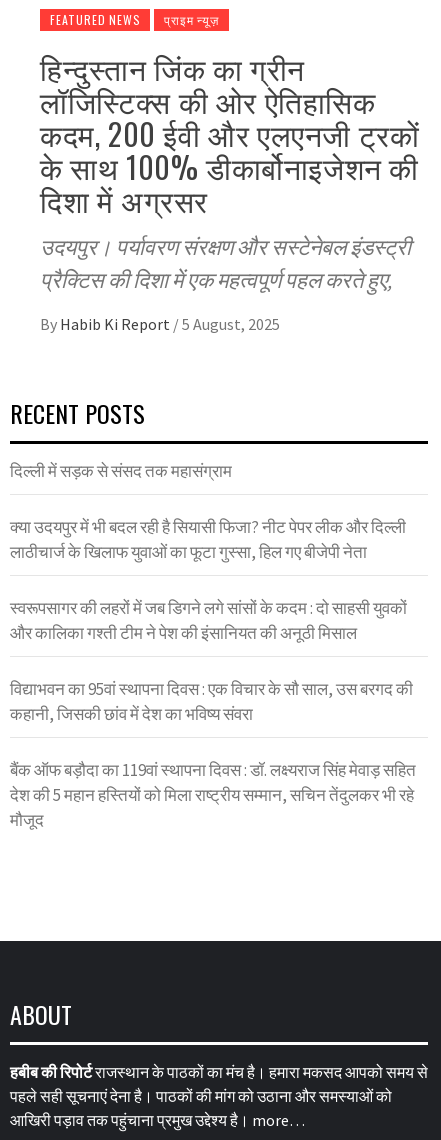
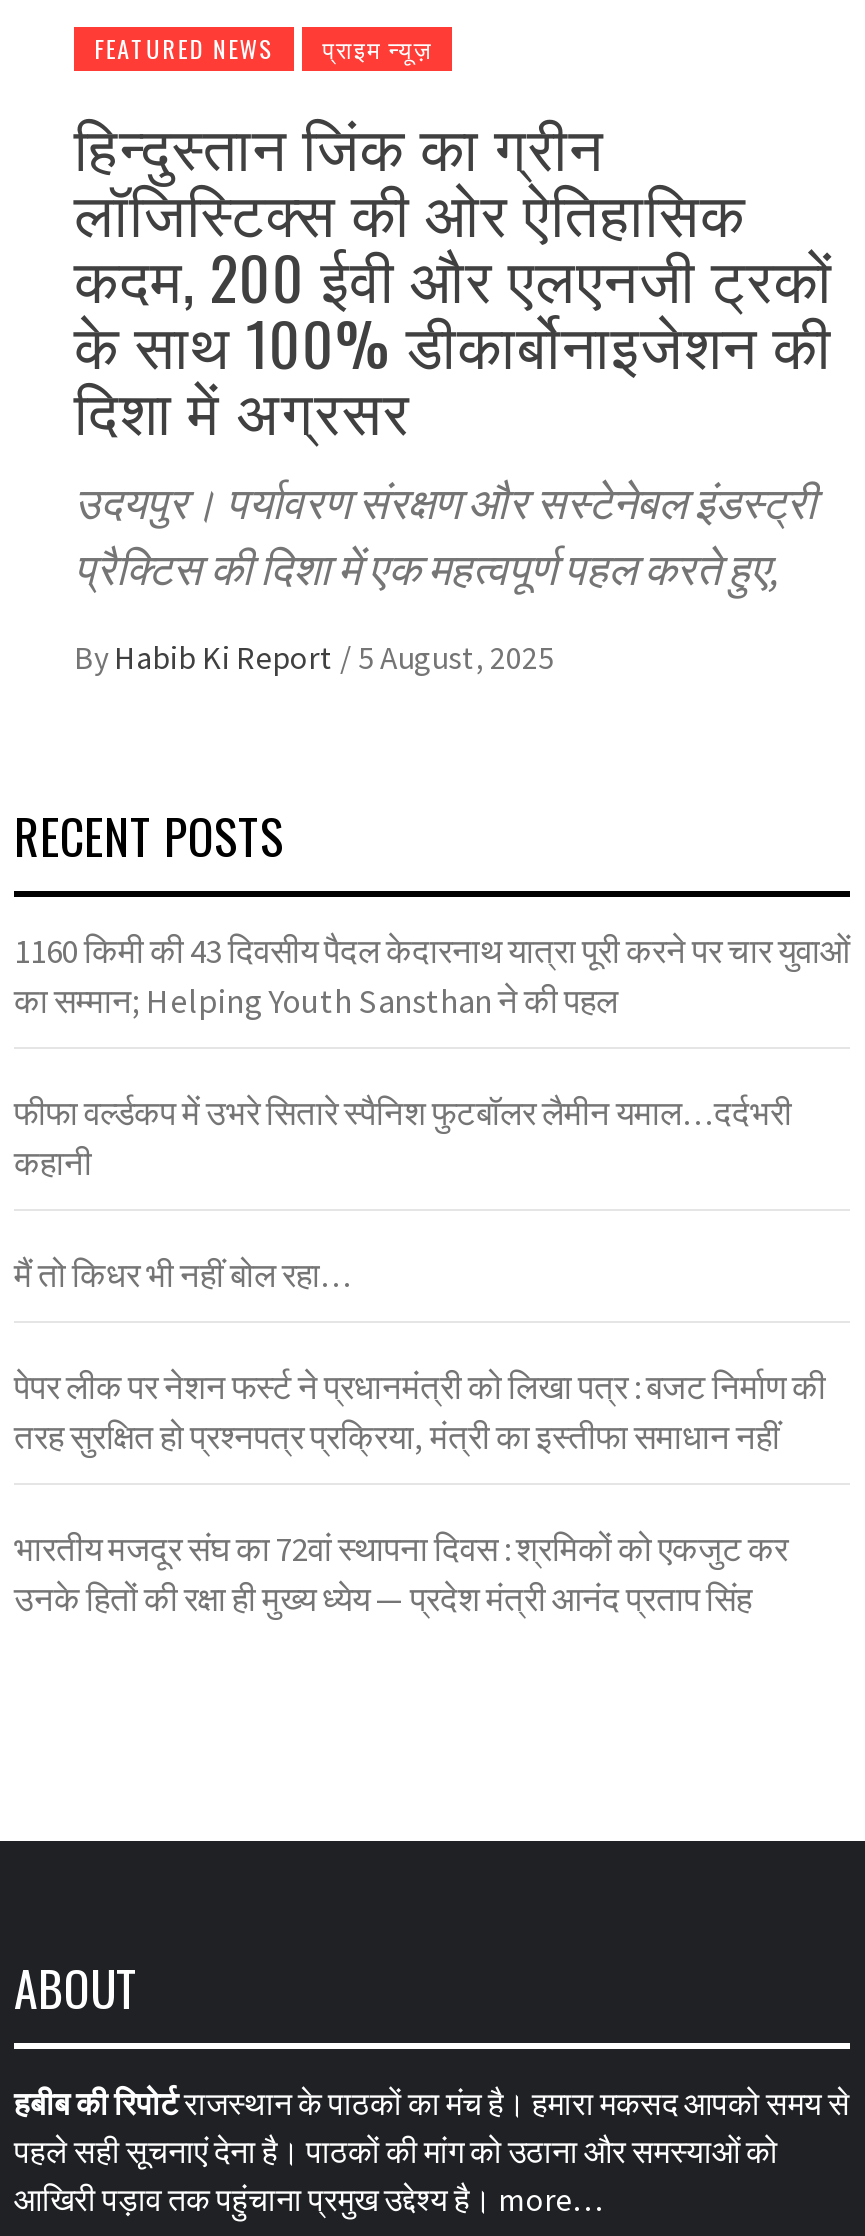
[10,460,232,482] दिल्ली में सड़क से संसद तक महासंग्राम -> [14,929,850,1023] 1160 किमी की 43 दिवसीय पैदल केदारनाथ यात्रा पूरी करने पर चार युवाओं | का सम्मान; Helping Youth Sansthan ने की पहल
[10,516,406,563] क्या उदयपुर में भी बदल रही है सियासी फिजा? नीट पेपर लीक और दिल्ली | लाठीचार्ज के खिलाफ युवाओं का फूटा गुस्सा, हिल गए बीजेपी नेता -> [14,1091,792,1185] फीफा वर्ल्डकप में उभरे सितारे स्पैनिश फुटबॉलर लैमीन यमाल…दर्दभरी | कहानी
[10,597,407,644] स्वरूपसागर की लहरों में जब डिगने लगे सांसों के कदम : दो साहसी युवकों | और कालिका गश्ती टीम ने पेश की इंसानियत की अनूठी मिसाल -> [14,1253,352,1297] मैं तो किधर भी नहीं बोल रहा…
[10,678,413,725] विद्याभवन का 95वां स्थापना दिवस : एक विचार के सौ साल, उस बरगद की | कहानी, जिसकी छांव में देश का भविष्य संवरा -> [14,1365,826,1459] पेपर लीक पर नेशन फर्स्ट ने प्रधानमंत्री को लिखा पत्र : बजट निर्माण की | तरह सुरक्षित हो प्रश्नपत्र प्रक्रिया, मंत्री का इस्तीफा समाधान नहीं
[10,759,416,831] बैंक ऑफ बड़ौदा का 119वां स्थापना दिवस : डॉ. लक्ष्यराज सिंह मेवाड़ सहित | देश की 5 महान हस्तियों को मिला राष्ट्रीय सम्मान, सचिन तेंदुलकर भी रहे | मौजूद -> [14,1527,788,1621] भारतीय मजदूर संघ का 72वां स्थापना दिवस : श्रमिकों को एकजुट कर | उनके हितों की रक्षा ही मुख्य ध्येय — प्रदेश मंत्री आनंद प्रताप सिंह

